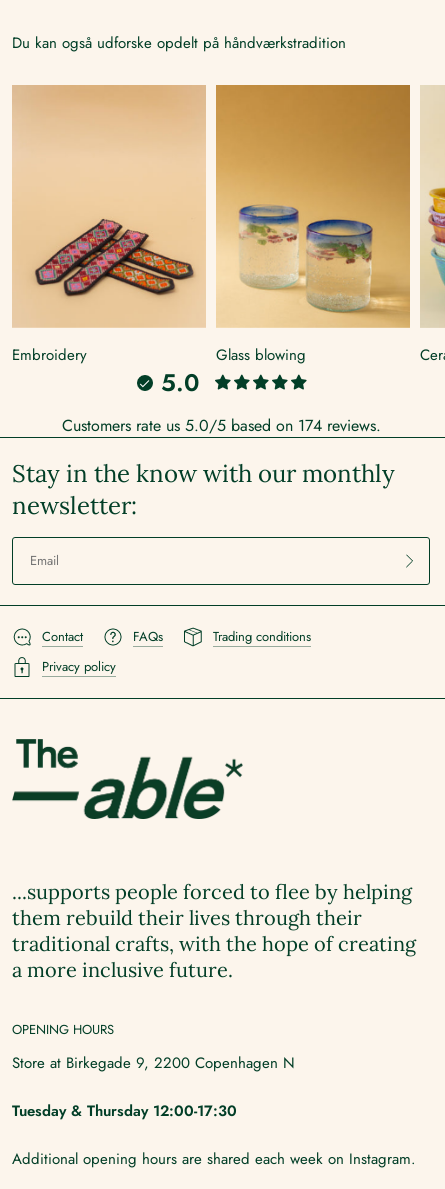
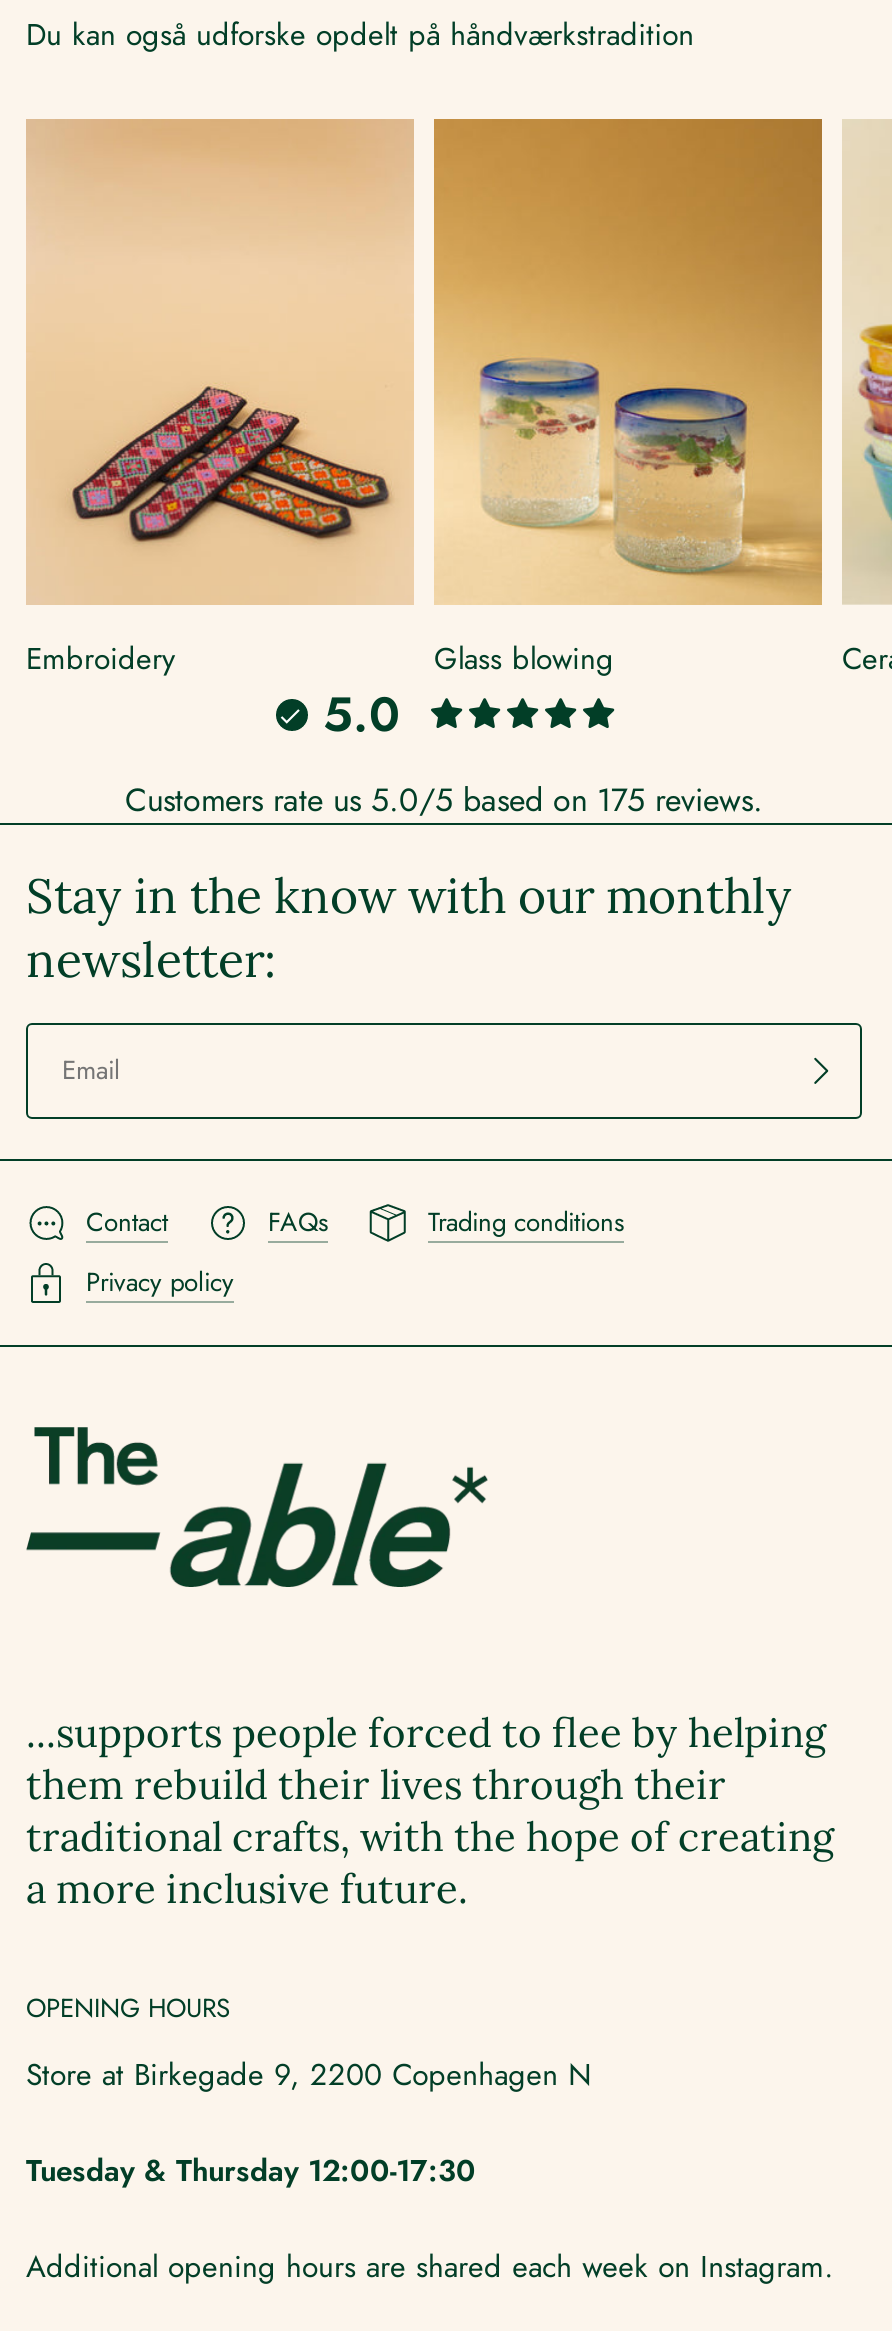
[61,413,380,436] Customers rate us 5.0/5 based on 174 reviews. -> [125,776,763,822] Customers rate us 5.0/5 based on 175 reviews.

